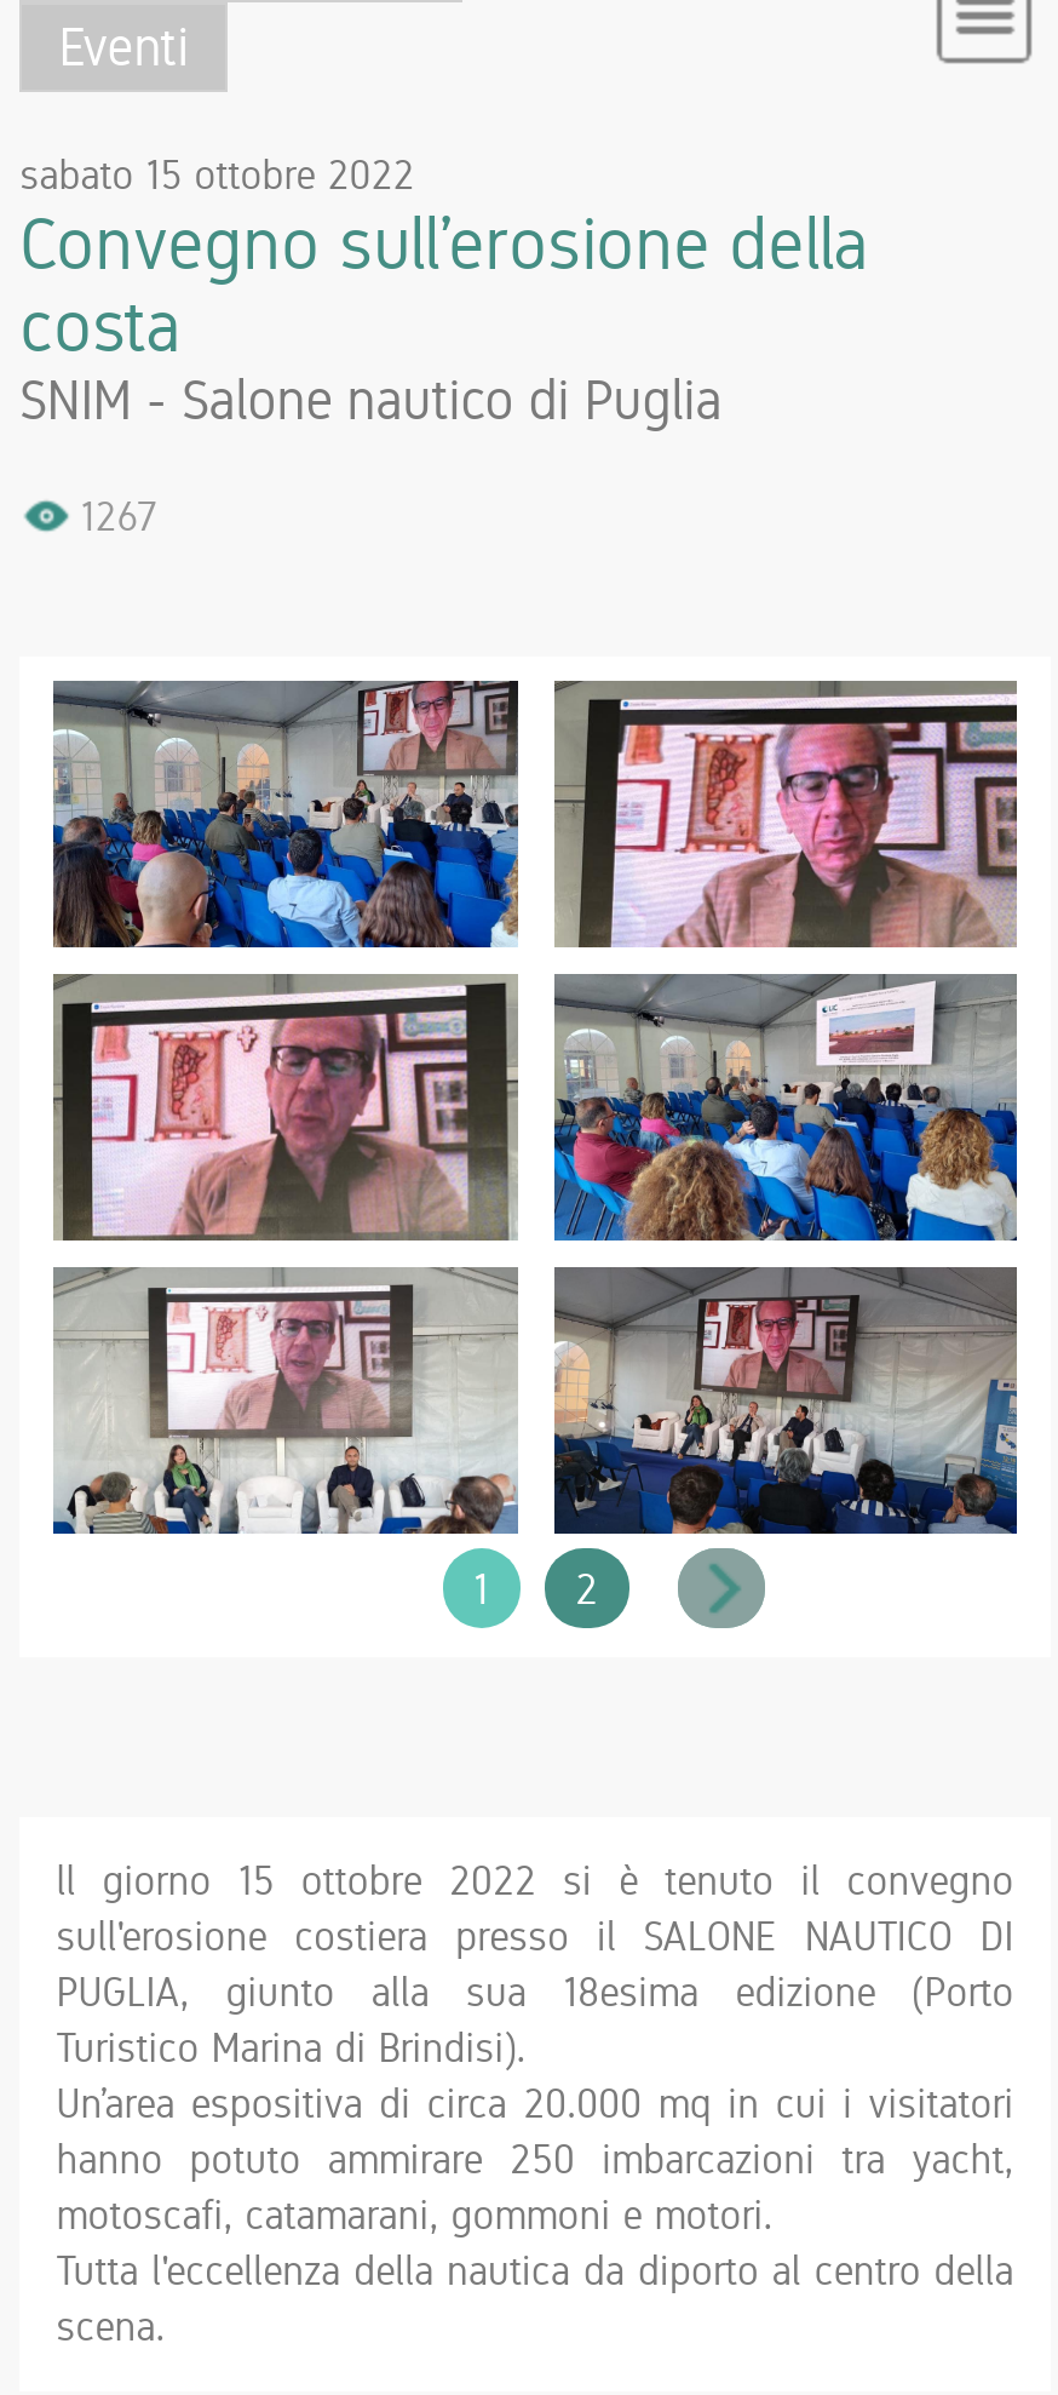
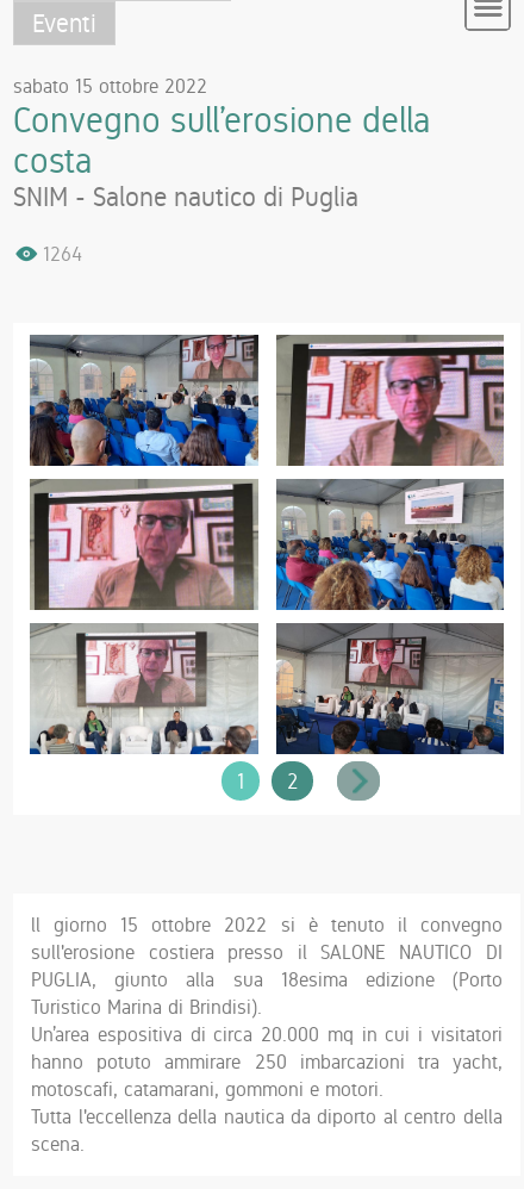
[80,492,158,541] 1267 -> [43,242,82,266] 1264

